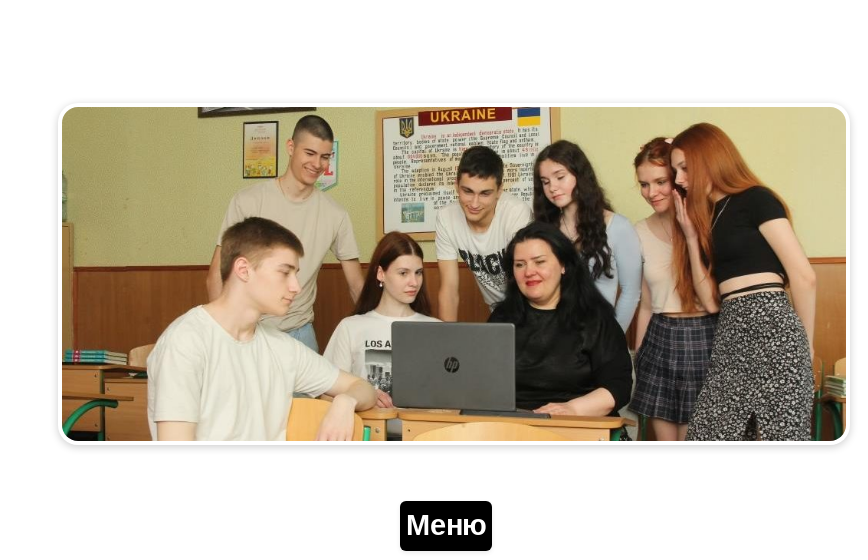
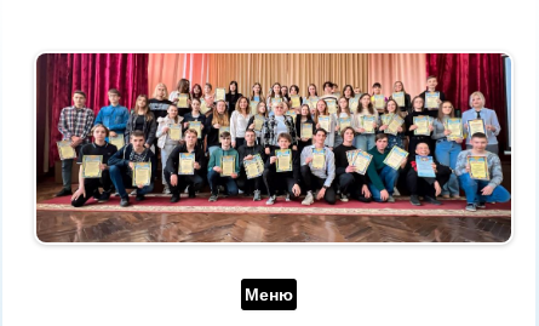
[60,105,848,441] [image] -> [35,52,512,244] [image]

